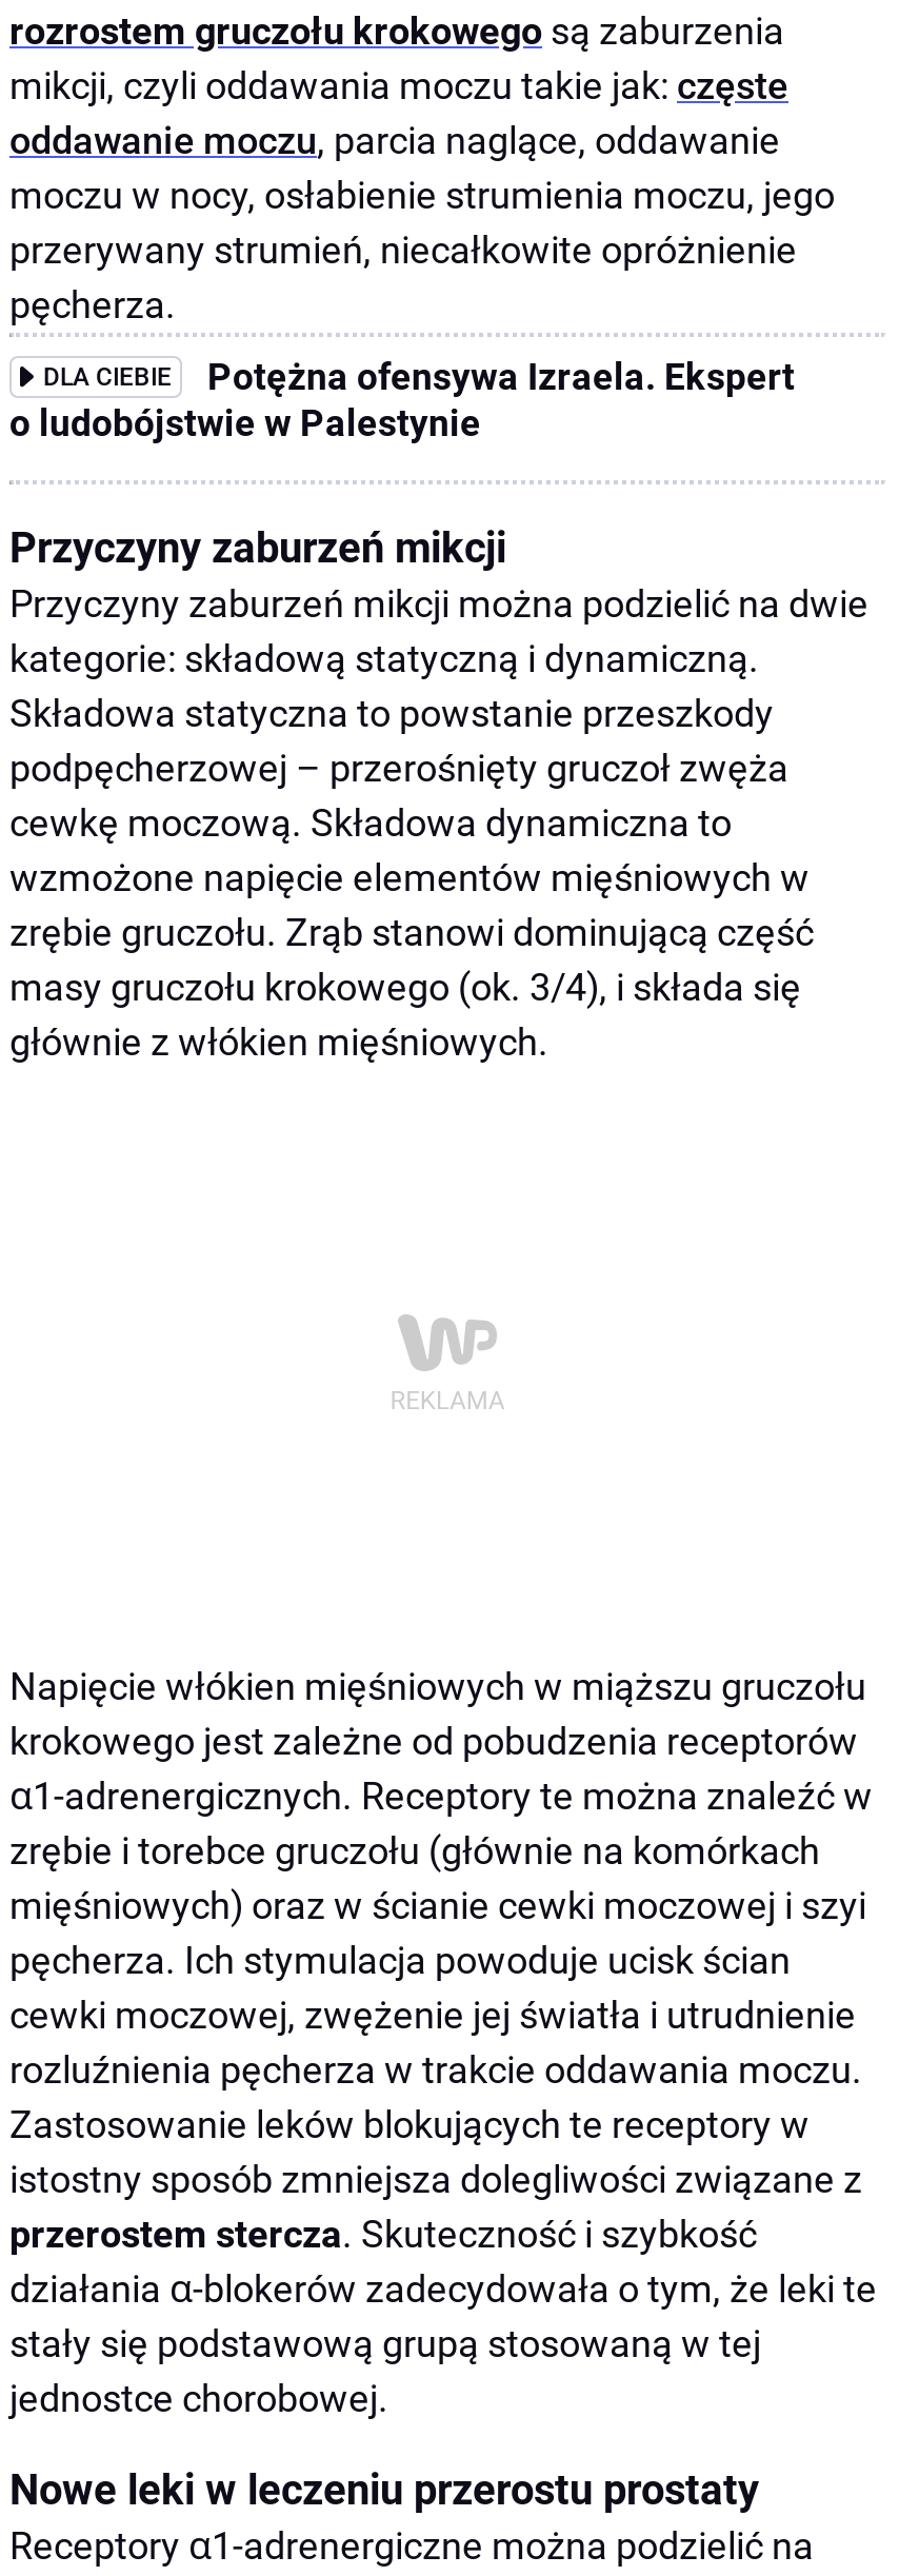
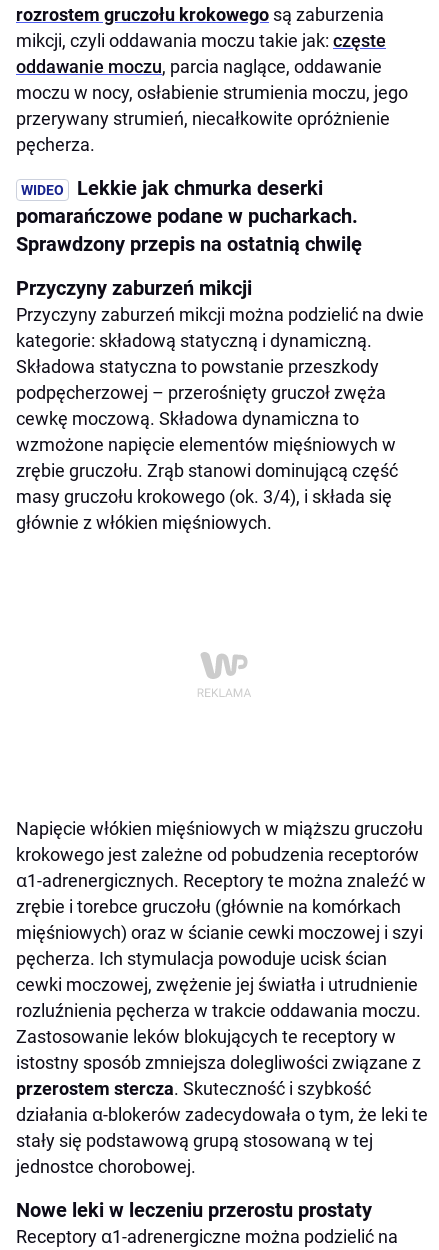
[9,356,795,445] DLA CIEBIE | Potężna ofensywa Izraela. Ekspert | o ludobójstwie w Palestynie -> [16,176,362,256] Lekkie jak chmurka deserki | pomarańczowe podane w pucharkach. | Sprawdzony przepis na ostatnią chwilę

